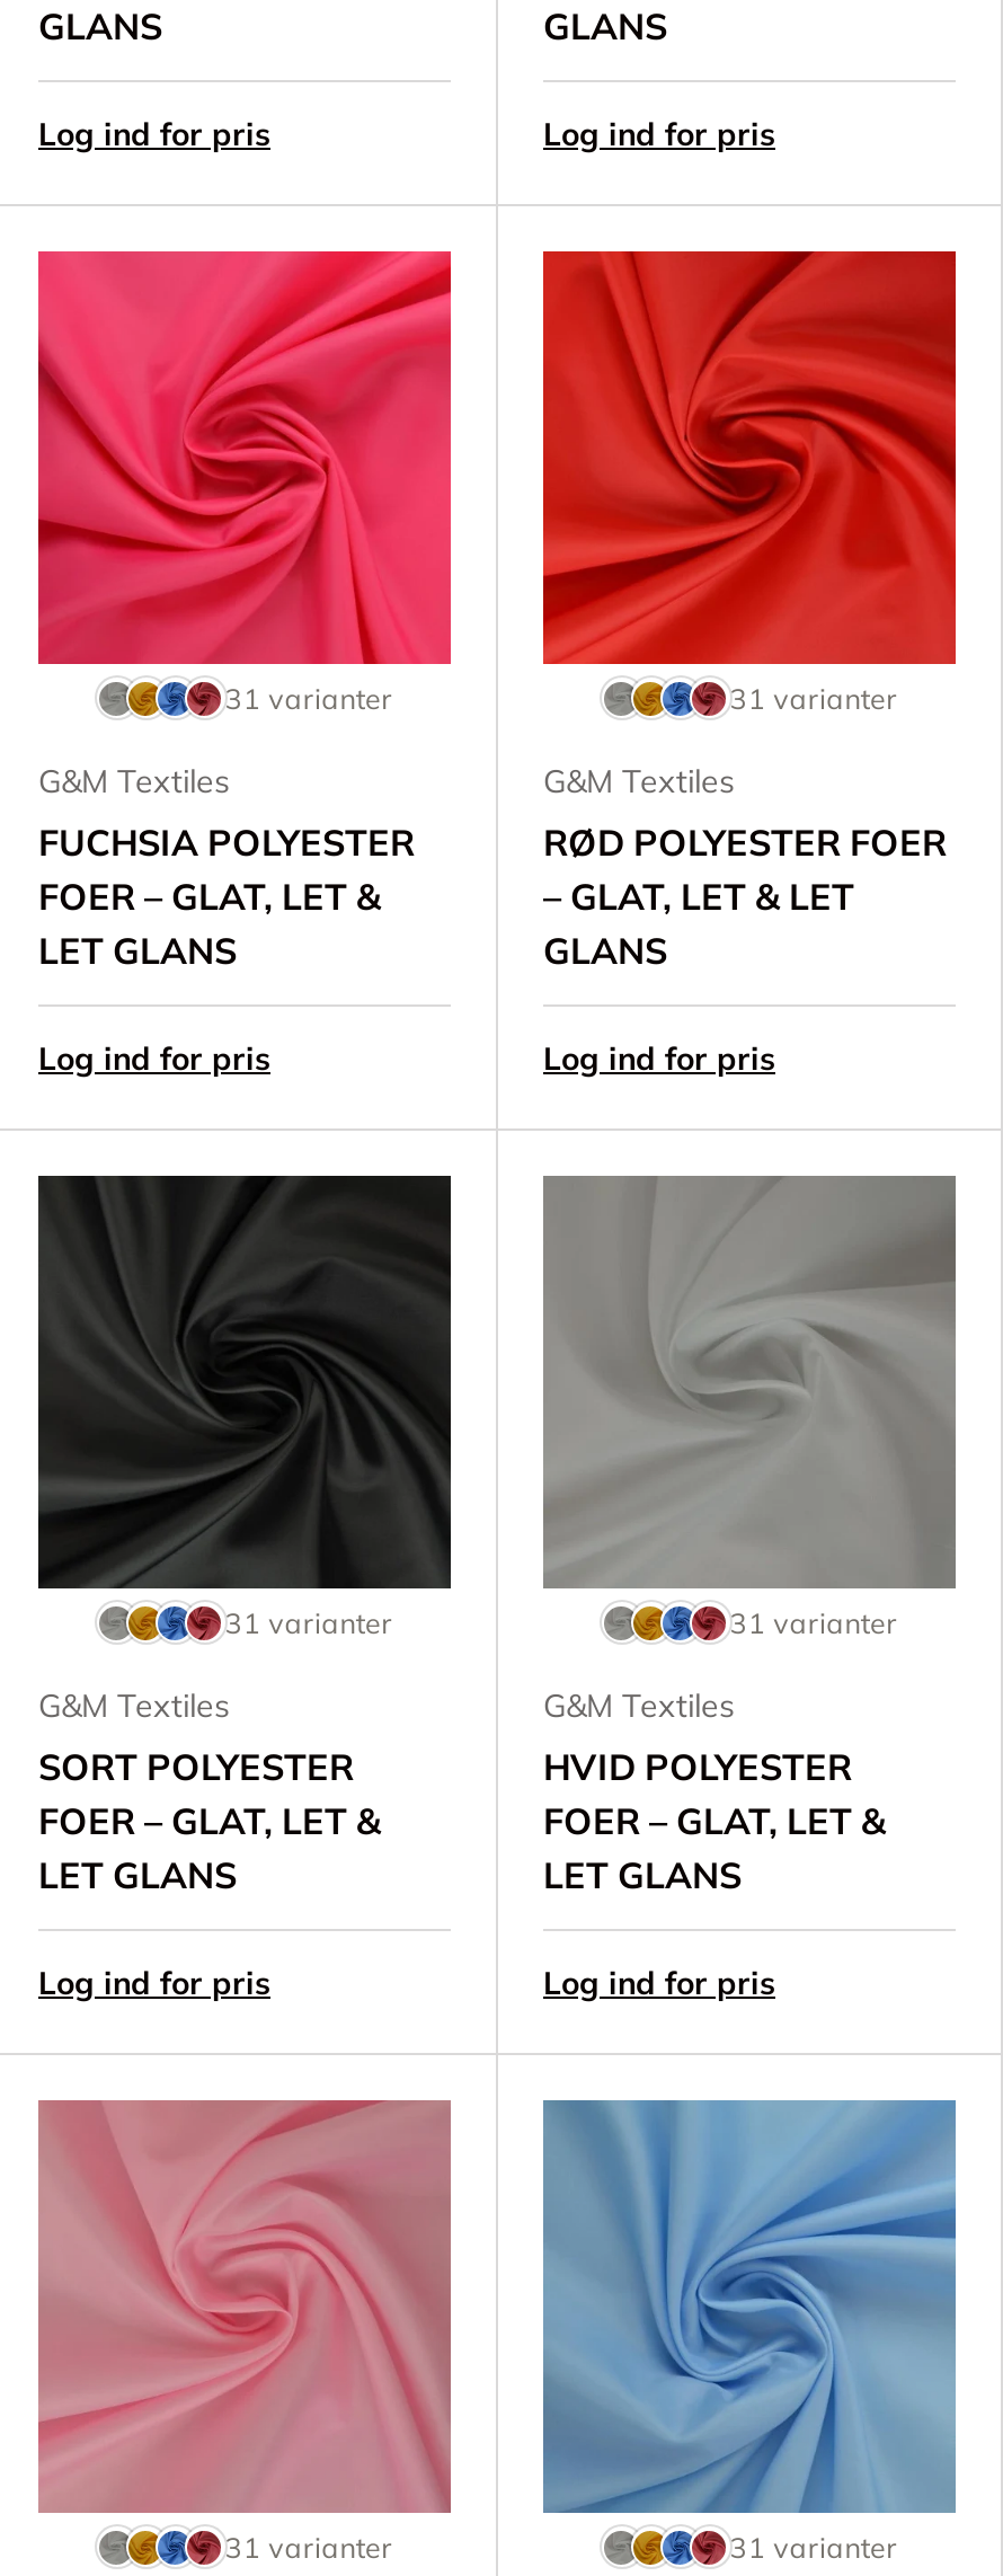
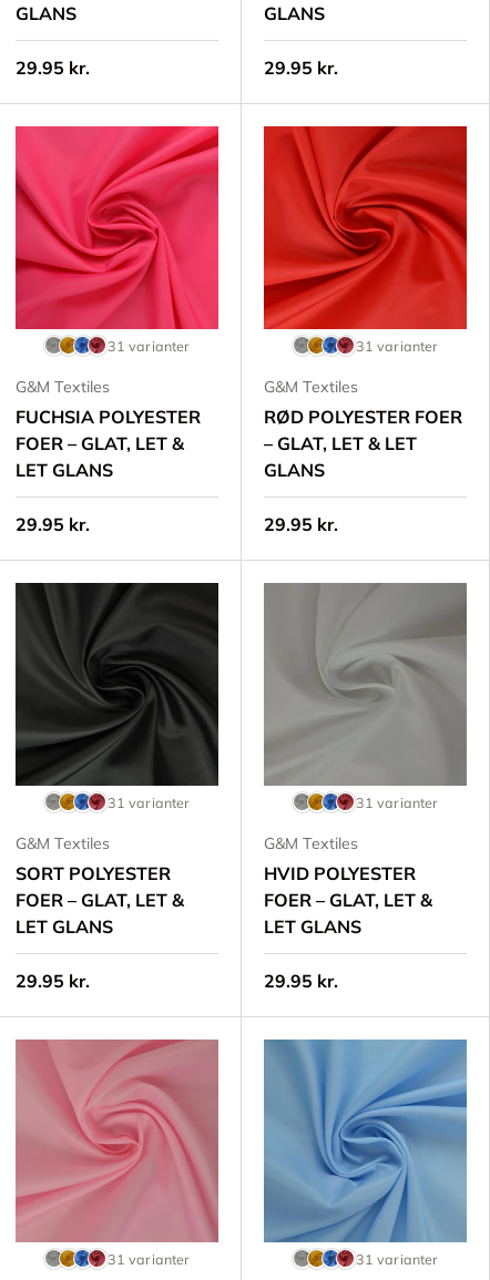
[38,115,270,155] Log ind for pris -> [16,56,90,78] 29.95 kr.
[543,115,775,155] Log ind for pris -> [264,56,338,78] 29.95 kr.
[38,1039,270,1080] Log ind for pris -> [16,513,90,535] 29.95 kr.
[543,1039,775,1080] Log ind for pris -> [264,513,338,535] 29.95 kr.
[38,1963,270,2004] Log ind for pris -> [16,969,90,992] 29.95 kr.
[543,1963,775,2004] Log ind for pris -> [264,969,338,992] 29.95 kr.

